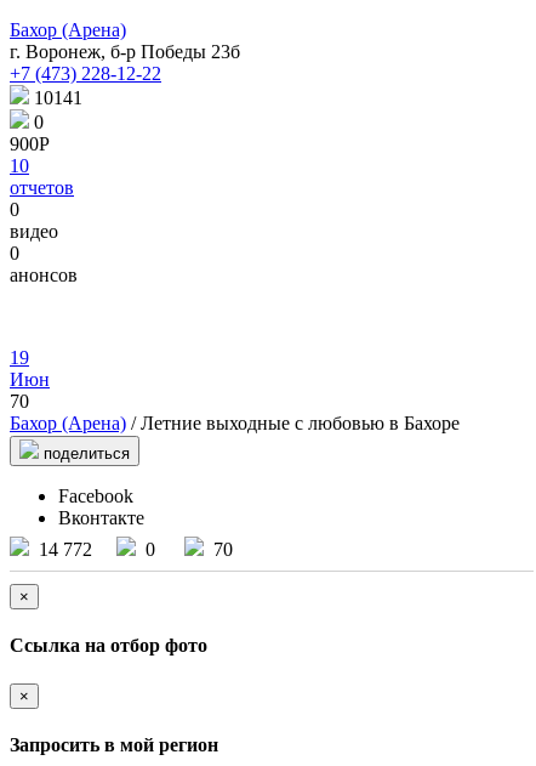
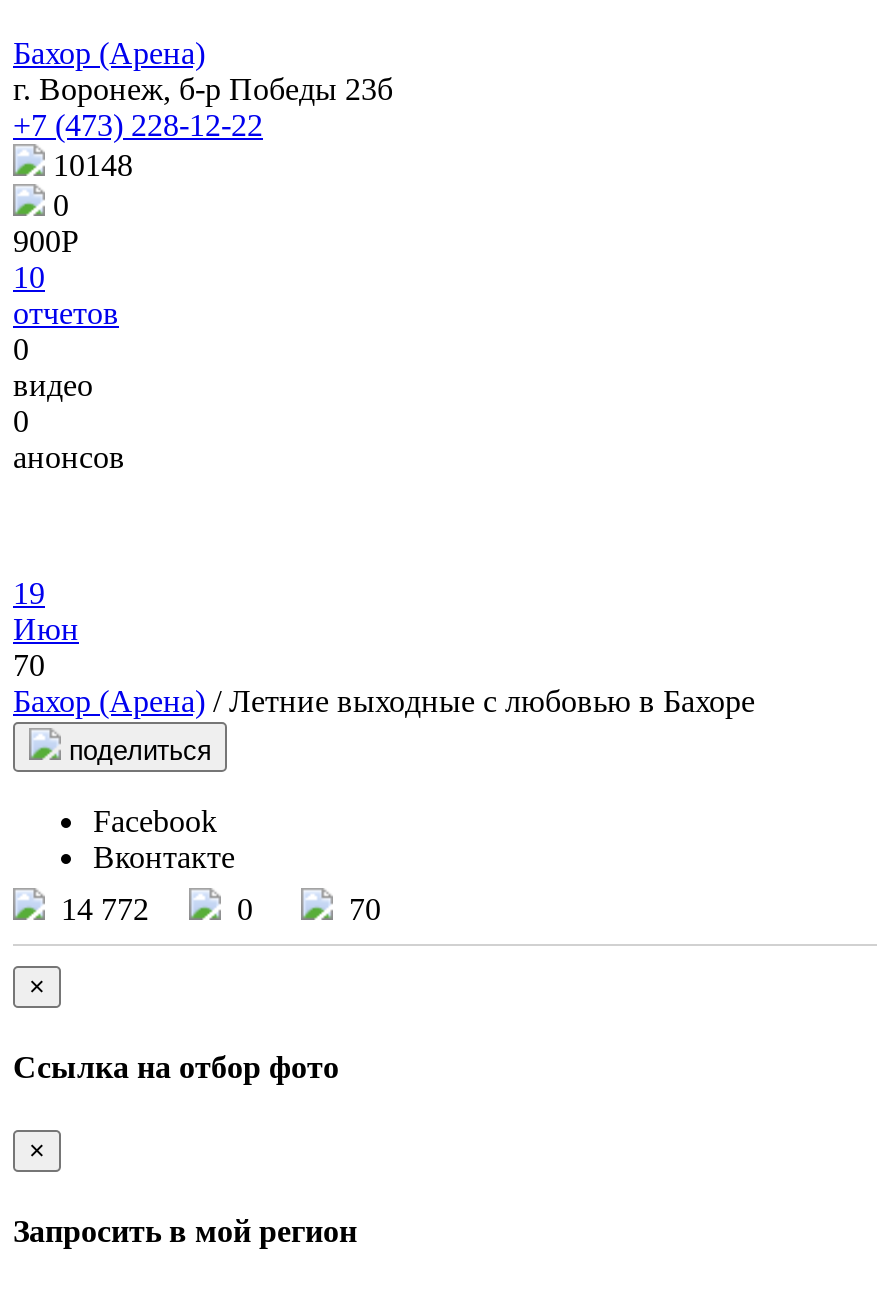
[29,87,82,108] 10141 -> [45,148,133,182] 10148

